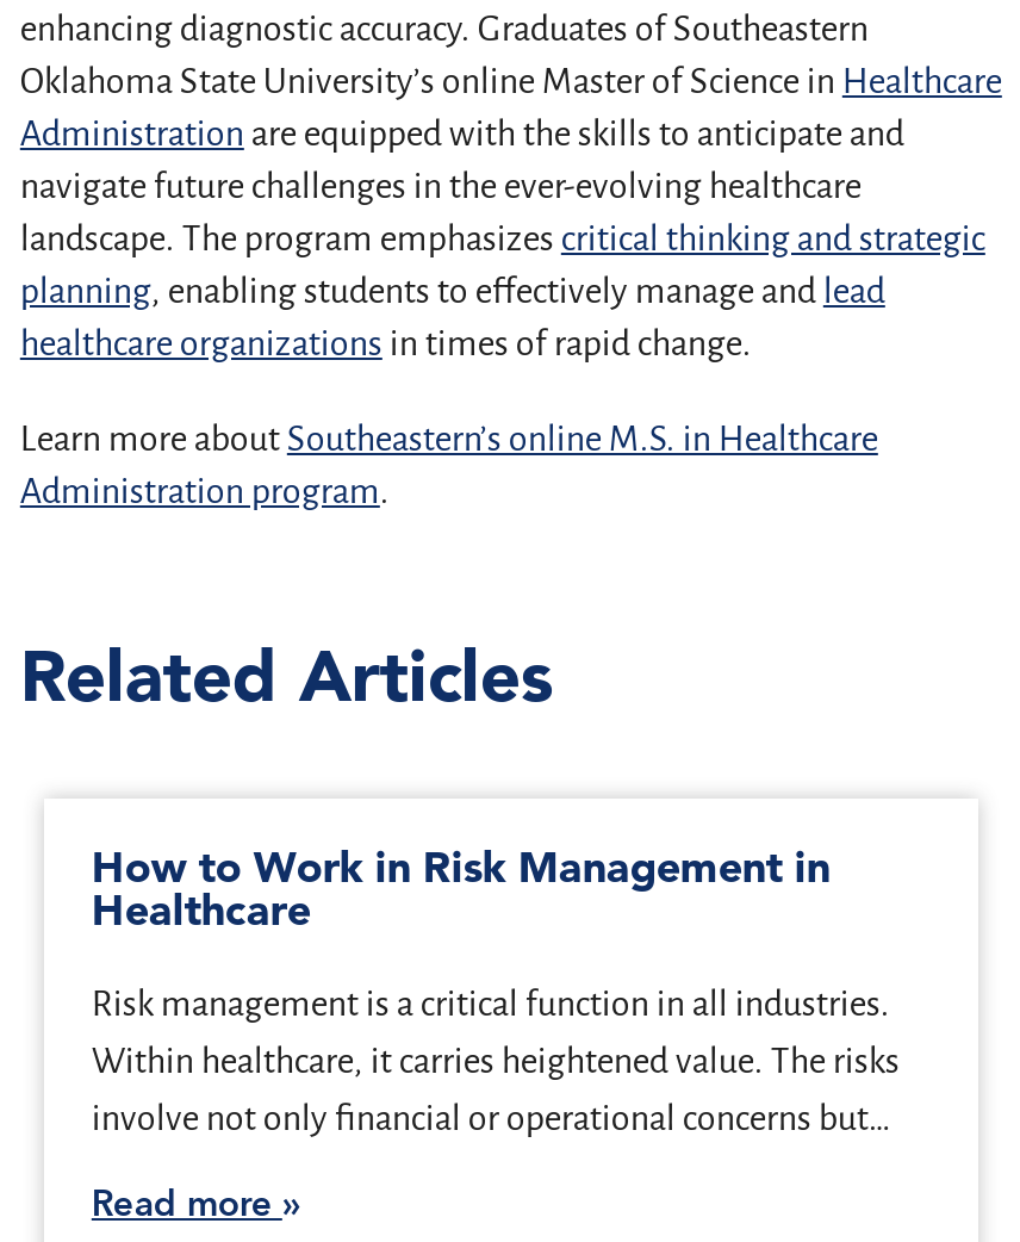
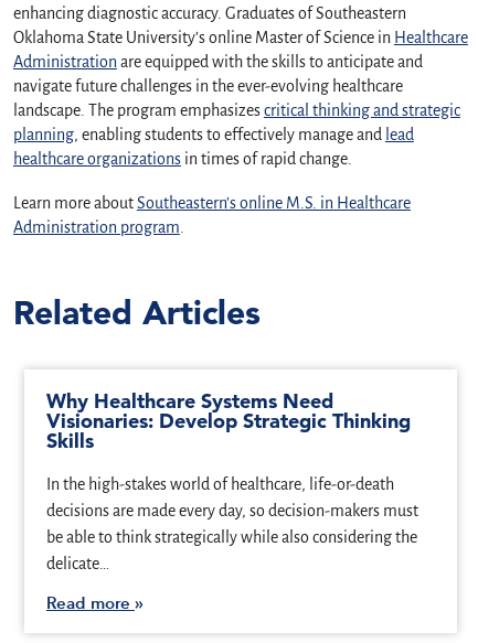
[92,839,899,1137] How to Work in Risk Management in | Healthcare | Risk management is a critical function in all industries. | Within healthcare, it carries heightened value. The risks | involve not only financial or operational concerns but… -> [46,388,418,573] Why Healthcare Systems Need | Visionaries: Develop Strategic Thinking | Skills | In the high-stakes world of healthcare, life-or-death | decisions are made every day, so decision-makers must | be able to think strategically while also considering the | delicate…

